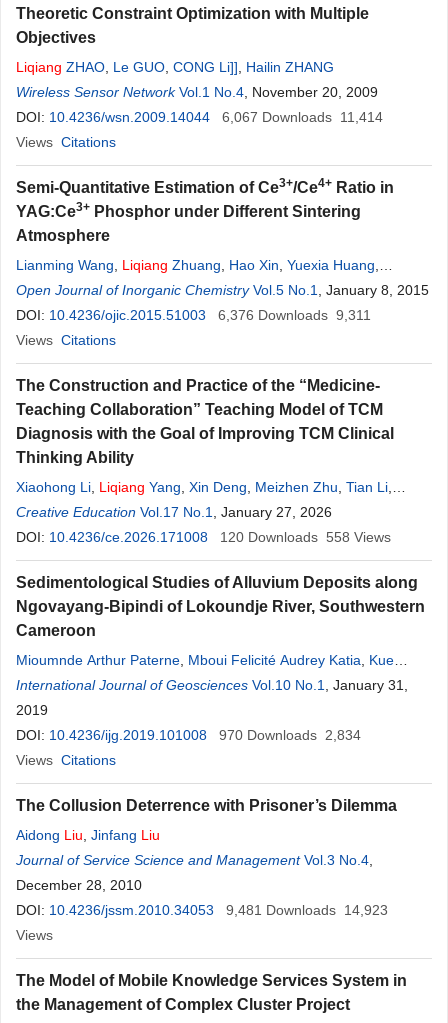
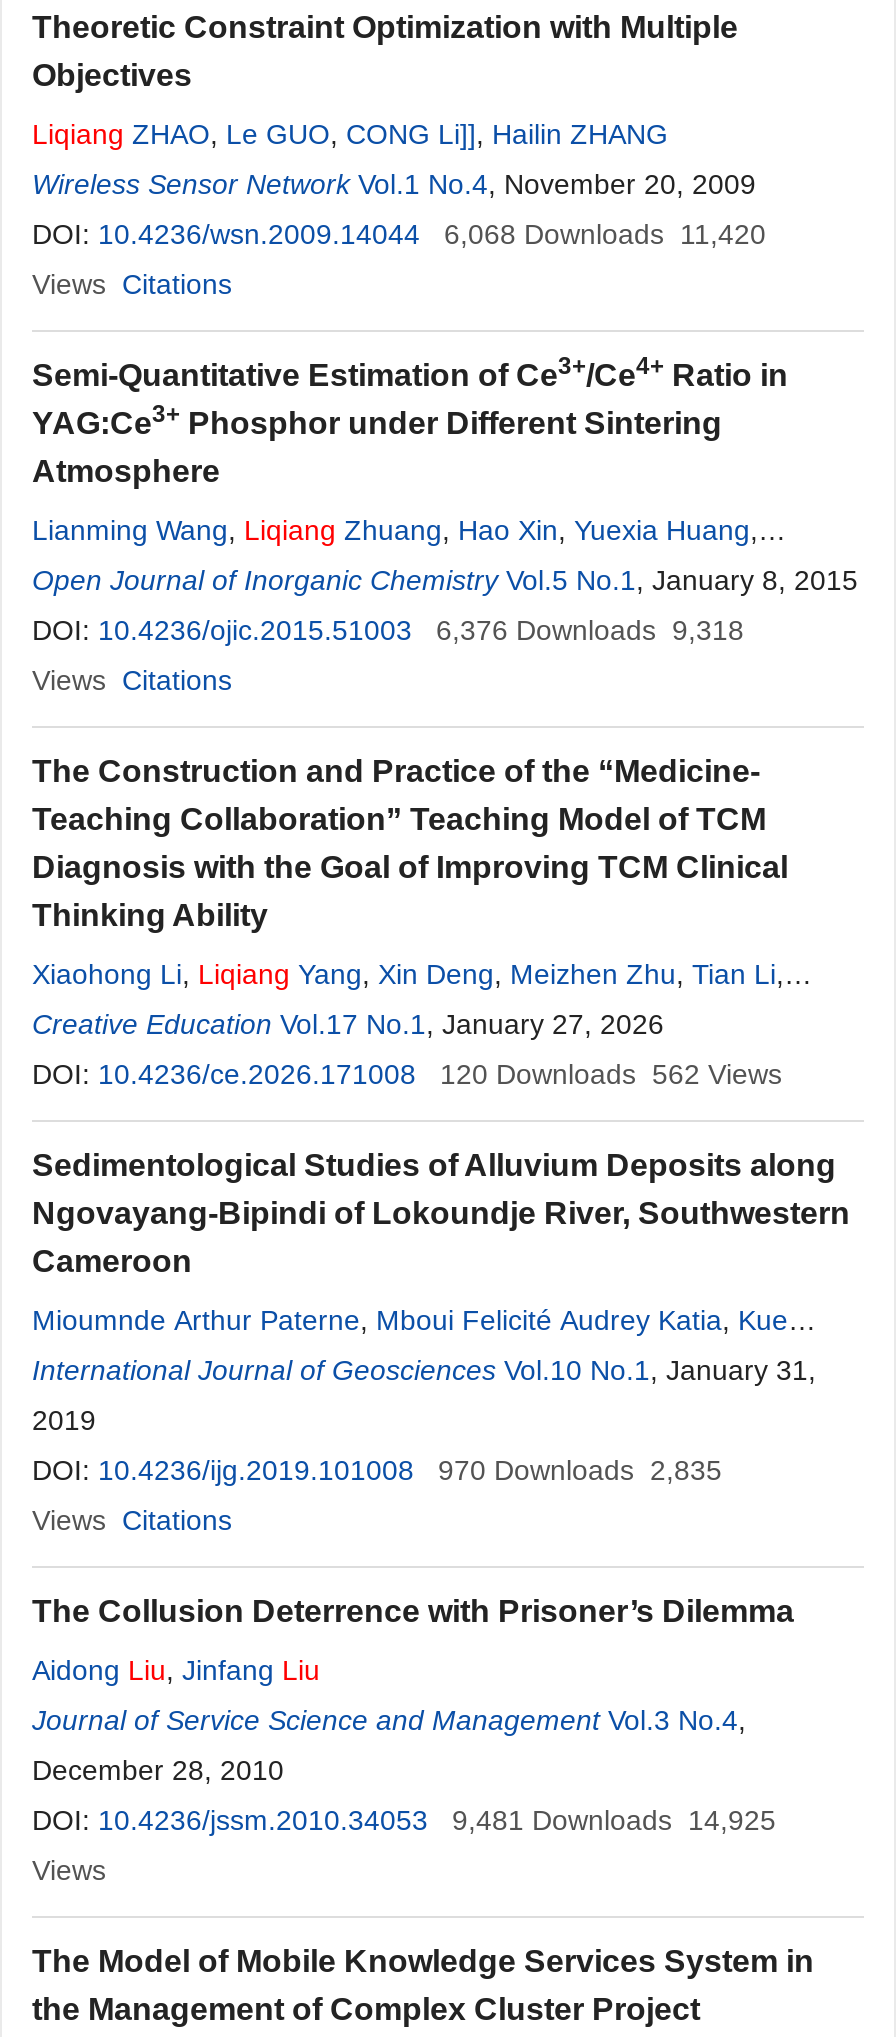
[16,109,383,125] DOI: 10.4236/wsn.2009.14044 6,067 Downloads 11,414 -> [32,218,766,250] DOI: 10.4236/wsn.2009.14044 6,068 Downloads 11,420
[16,307,371,323] DOI: 10.4236/ojic.2015.51003 6,376 Downloads 9,311 -> [32,614,744,646] DOI: 10.4236/ojic.2015.51003 6,376 Downloads 9,318
[220,529,391,545] 120 Downloads 558 Views -> [440,1058,782,1090] 120 Downloads 562 Views
[16,727,361,743] DOI: 10.4236/ijg.2019.101008 970 Downloads 2,834 -> [32,1454,722,1486] DOI: 10.4236/ijg.2019.101008 970 Downloads 2,835
[16,902,388,918] DOI: 10.4236/jssm.2010.34053 9,481 Downloads 14,923 -> [32,1804,776,1836] DOI: 10.4236/jssm.2010.34053 9,481 Downloads 14,925

